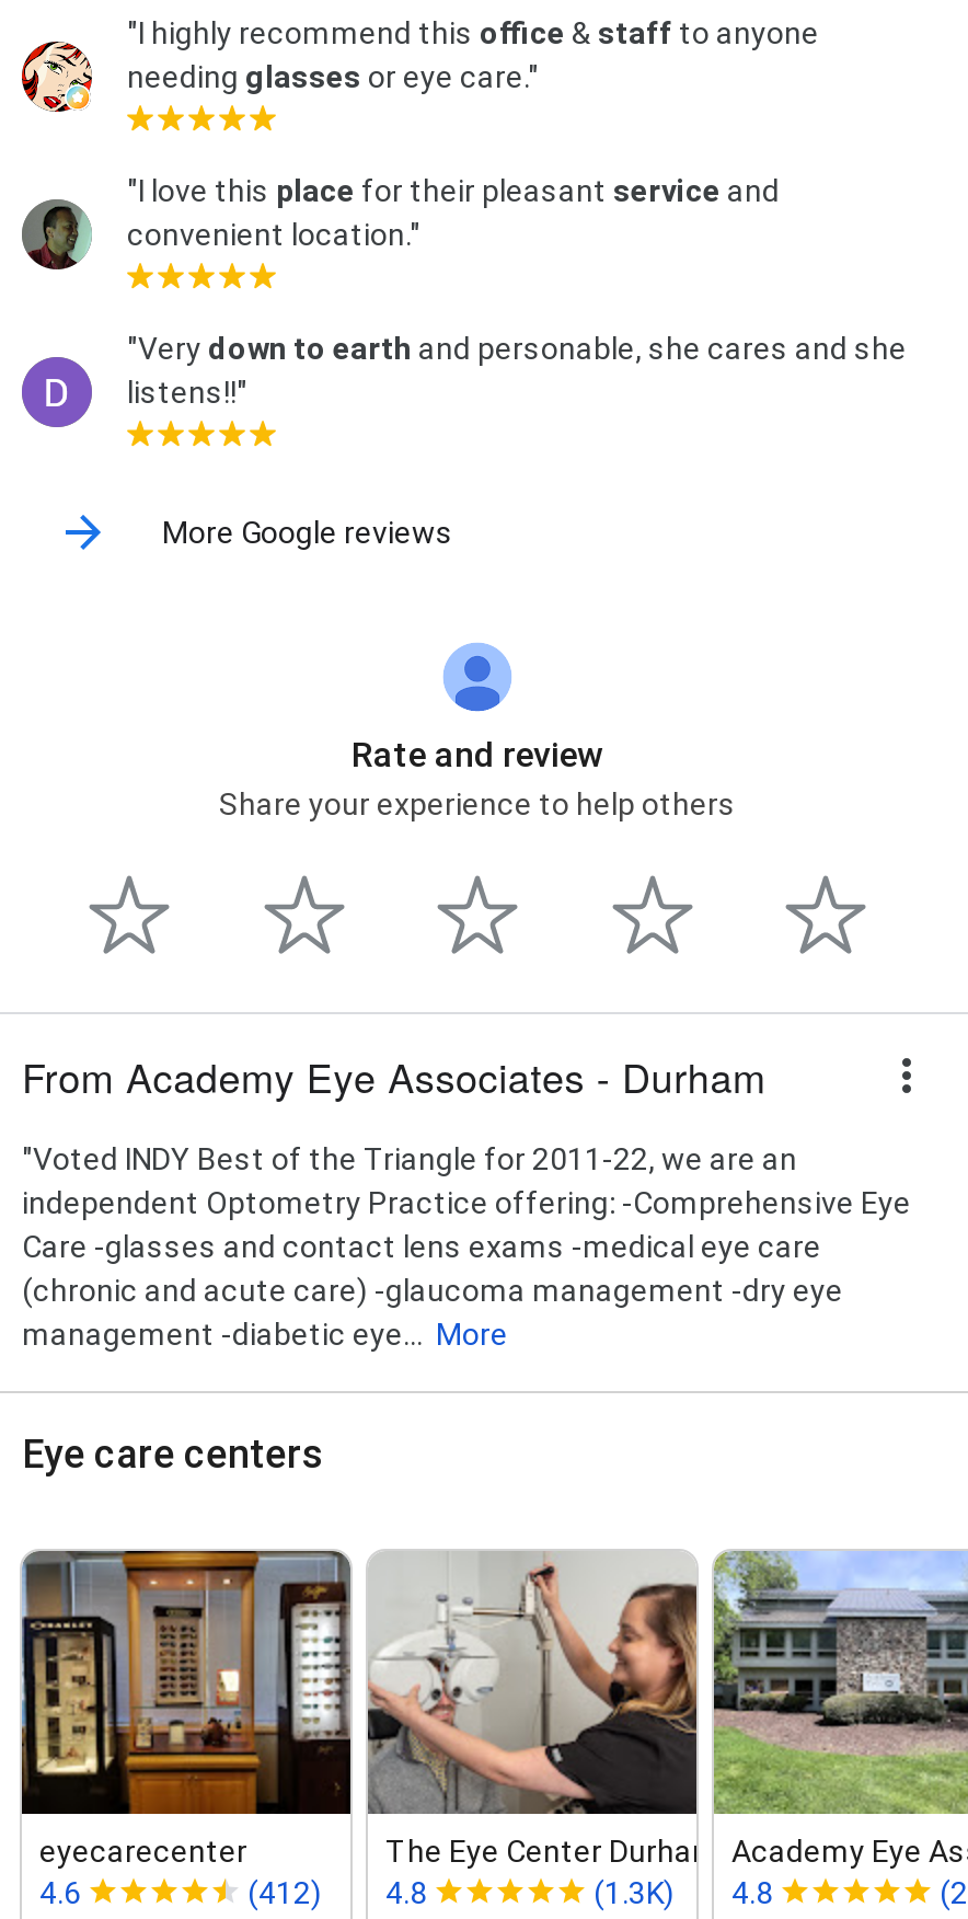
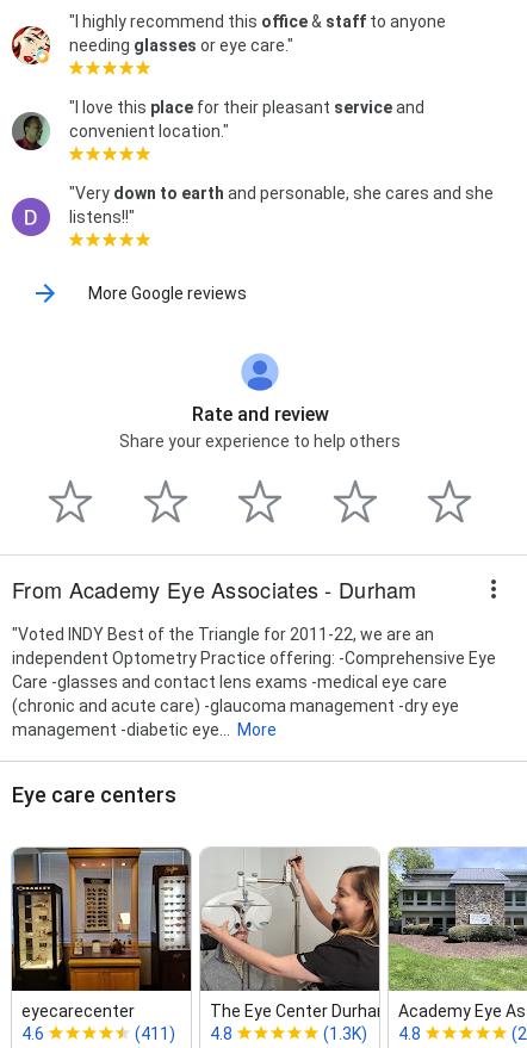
[247,1875,427,1910] (412) 4.8 -> [135,1024,232,1043] (411) 4.8

